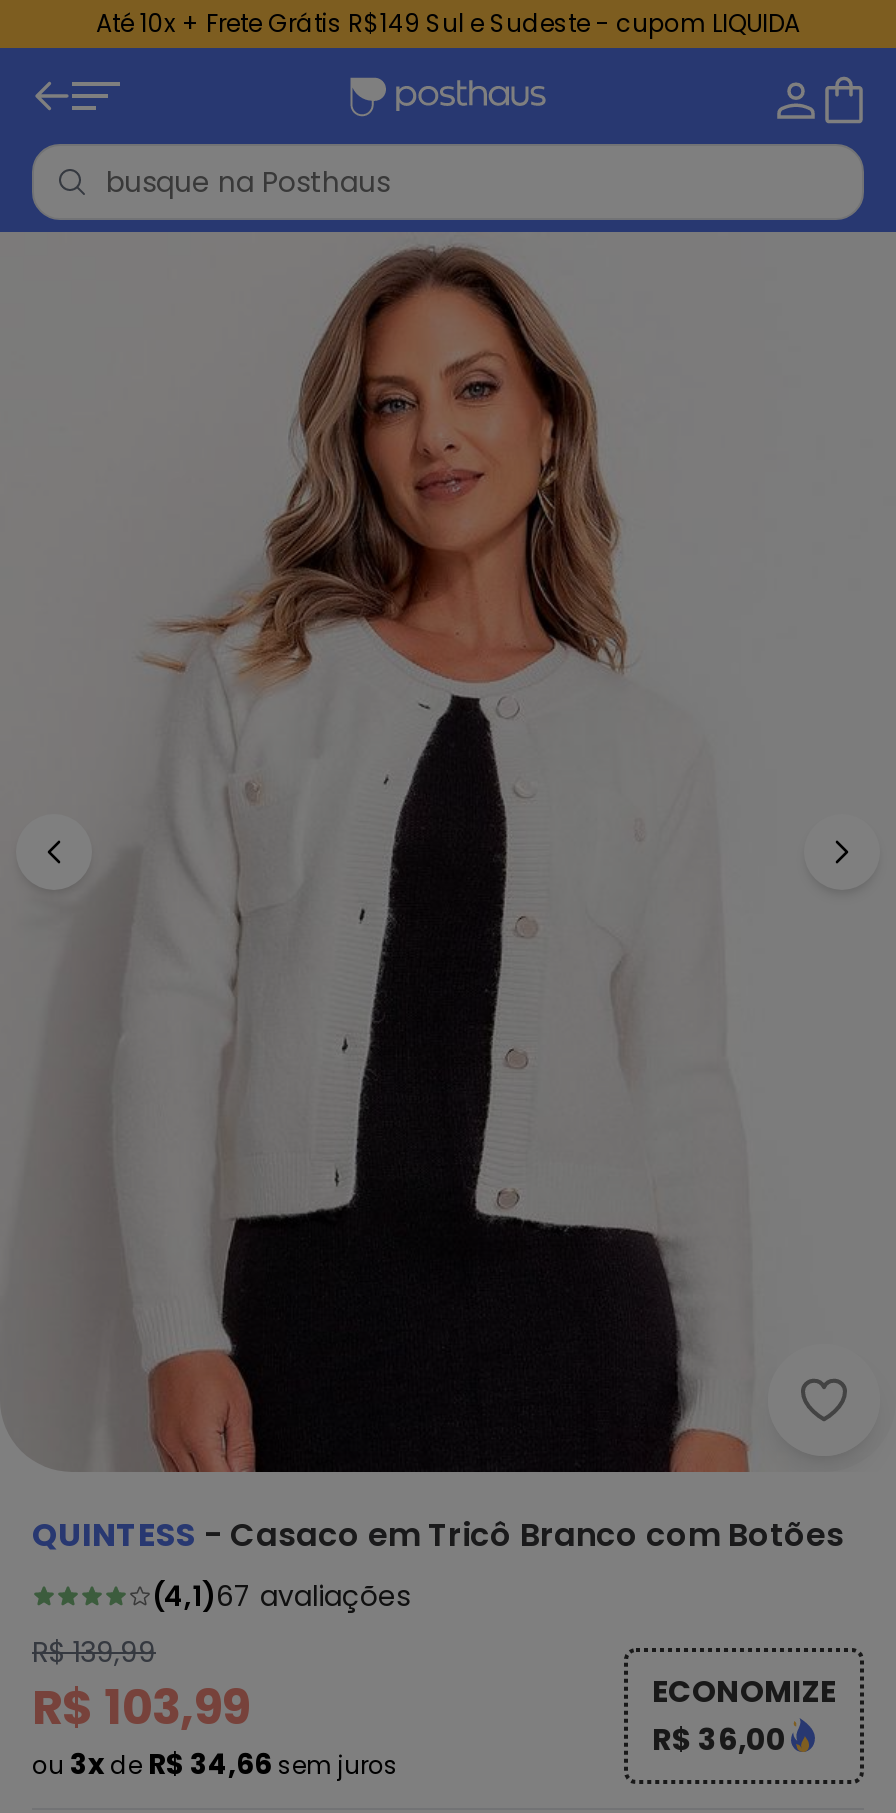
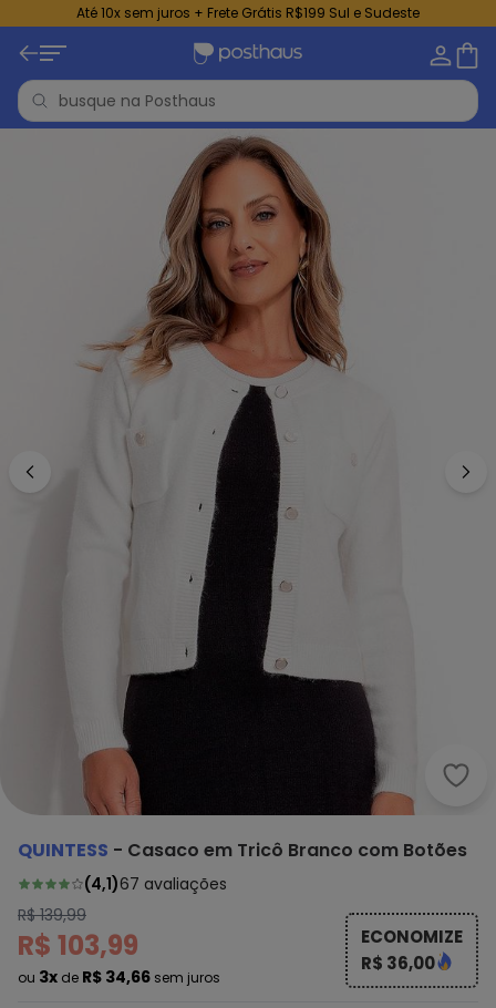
[96,6,800,40] Até 10x + Frete Grátis R$149 Sul e Sudeste - cupom LIQUIDA -> [76,3,420,22] Até 10x sem juros + Frete Grátis R$199 Sul e Sudeste

